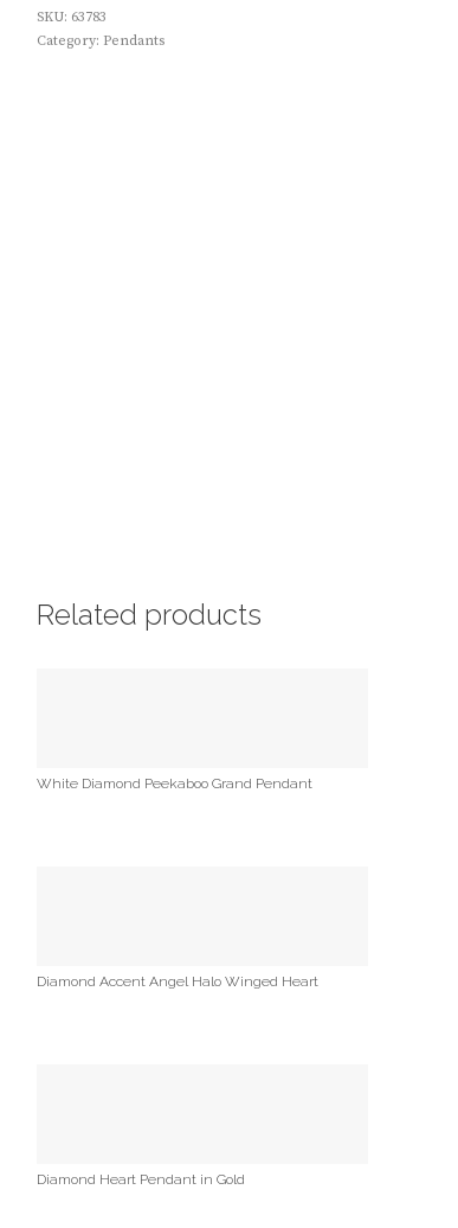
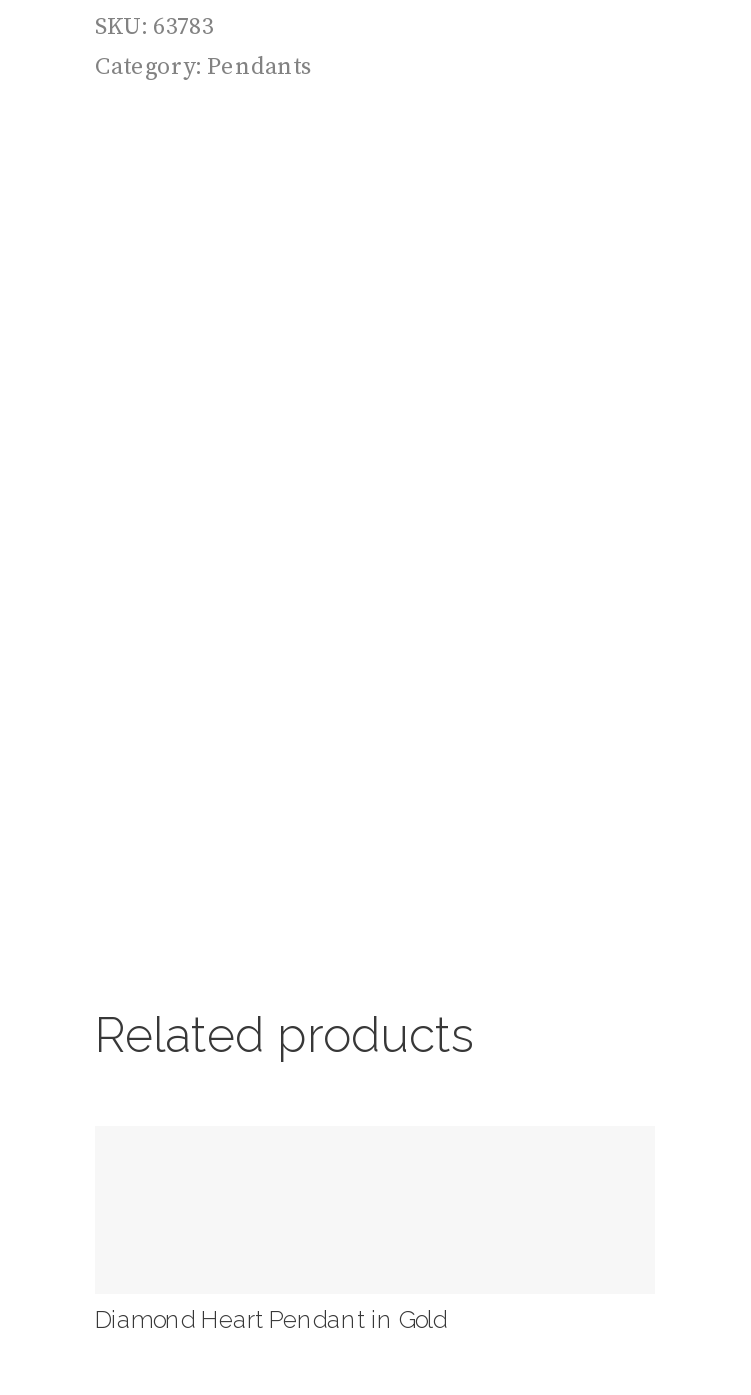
[37,775,312,792] White Diamond Peekaboo Grand Pendant -> none
[37,973,318,989] Diamond Accent Angel Halo Winged Heart -> none

